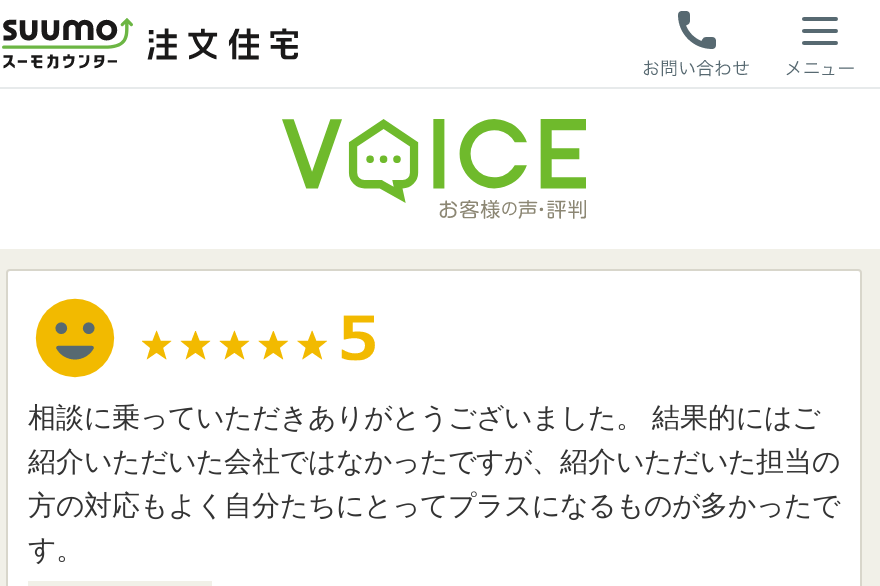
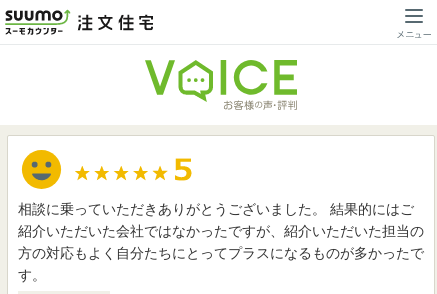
[642,9,748,77] [image] -> none

